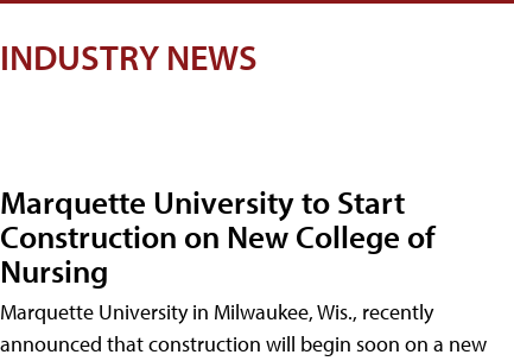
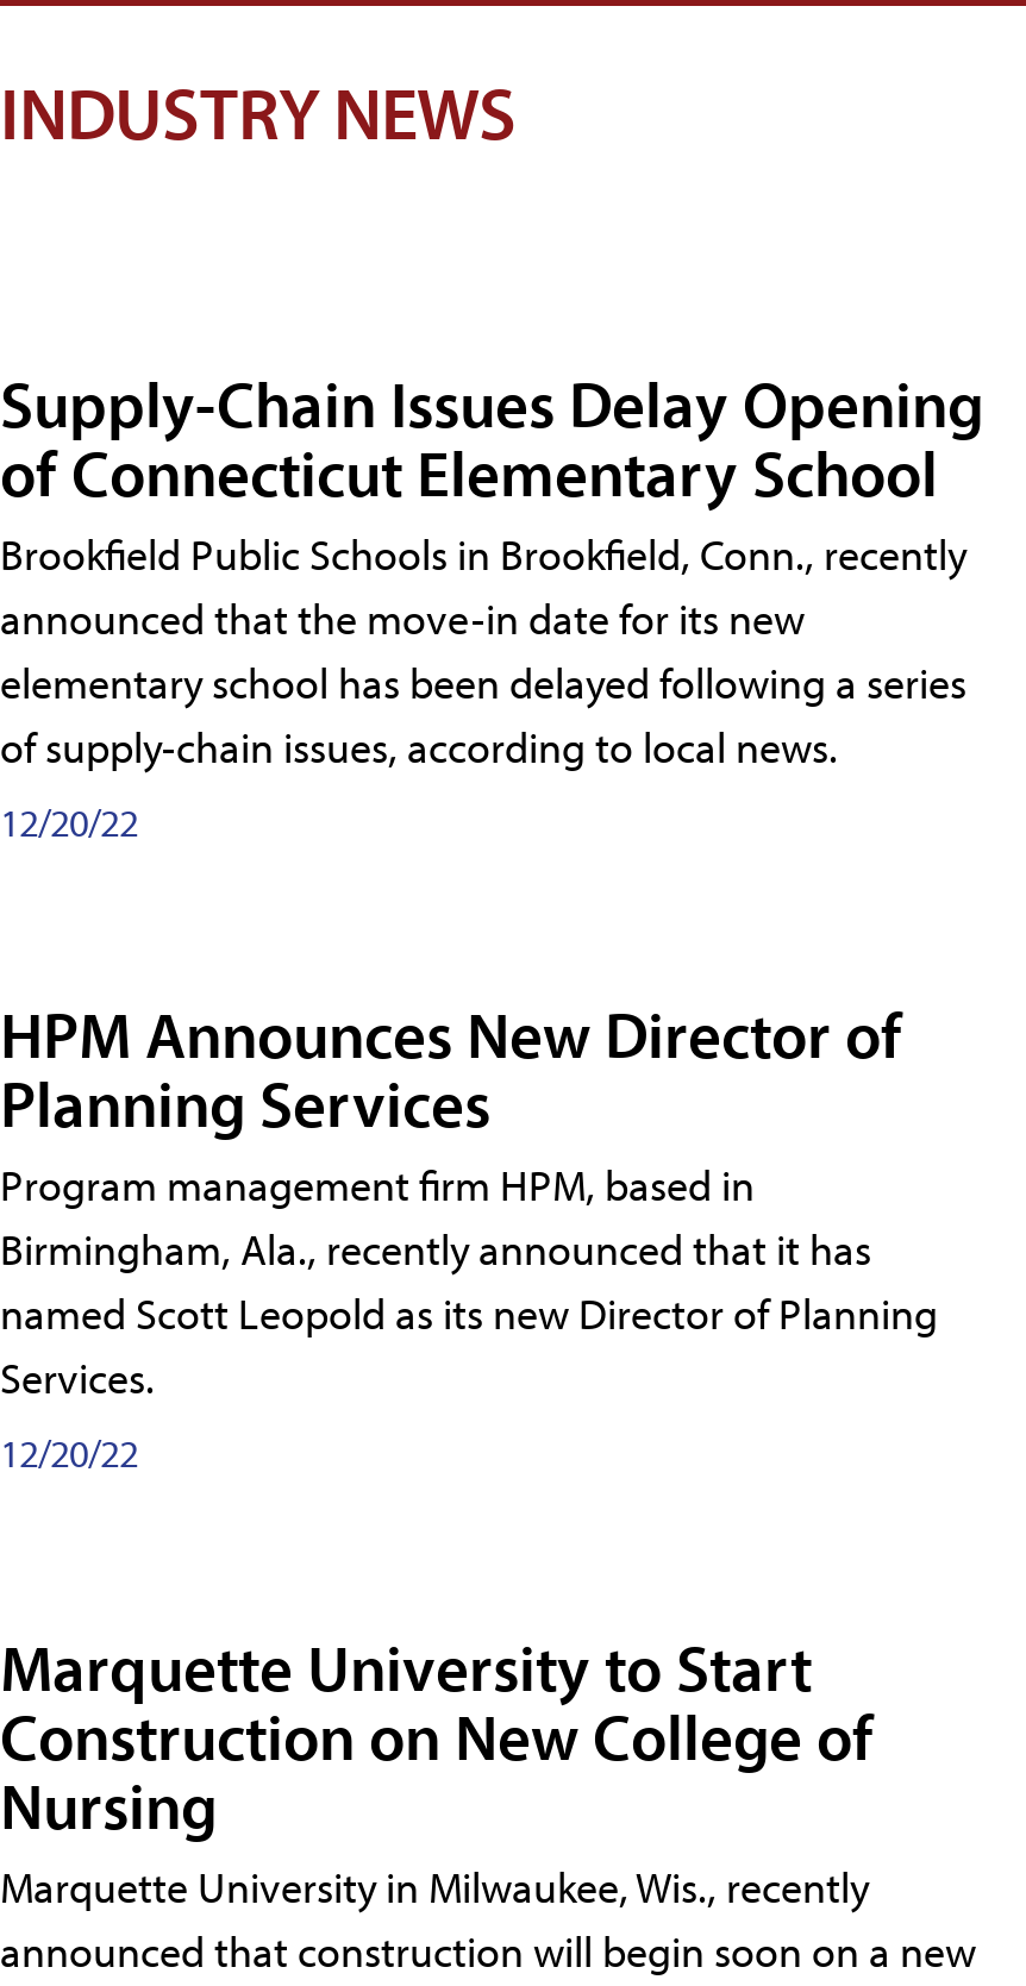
none -> [0,361,983,1478] Supply-Chain Issues Delay Opening | of Connecticut Elementary School | Brookfield Public Schools in Brookfield, Conn., recently | announced that the move-in date for its new | elementary school has been delayed following a series | of supply-chain issues, according to local news. | 12/20/22 | HPM Announces New Director of | Planning Services | Program management firm HPM, based in | Birmingham, Ala., recently announced that it has | named Scott Leopold as its new Director of Planning | Services. | 12/20/22

